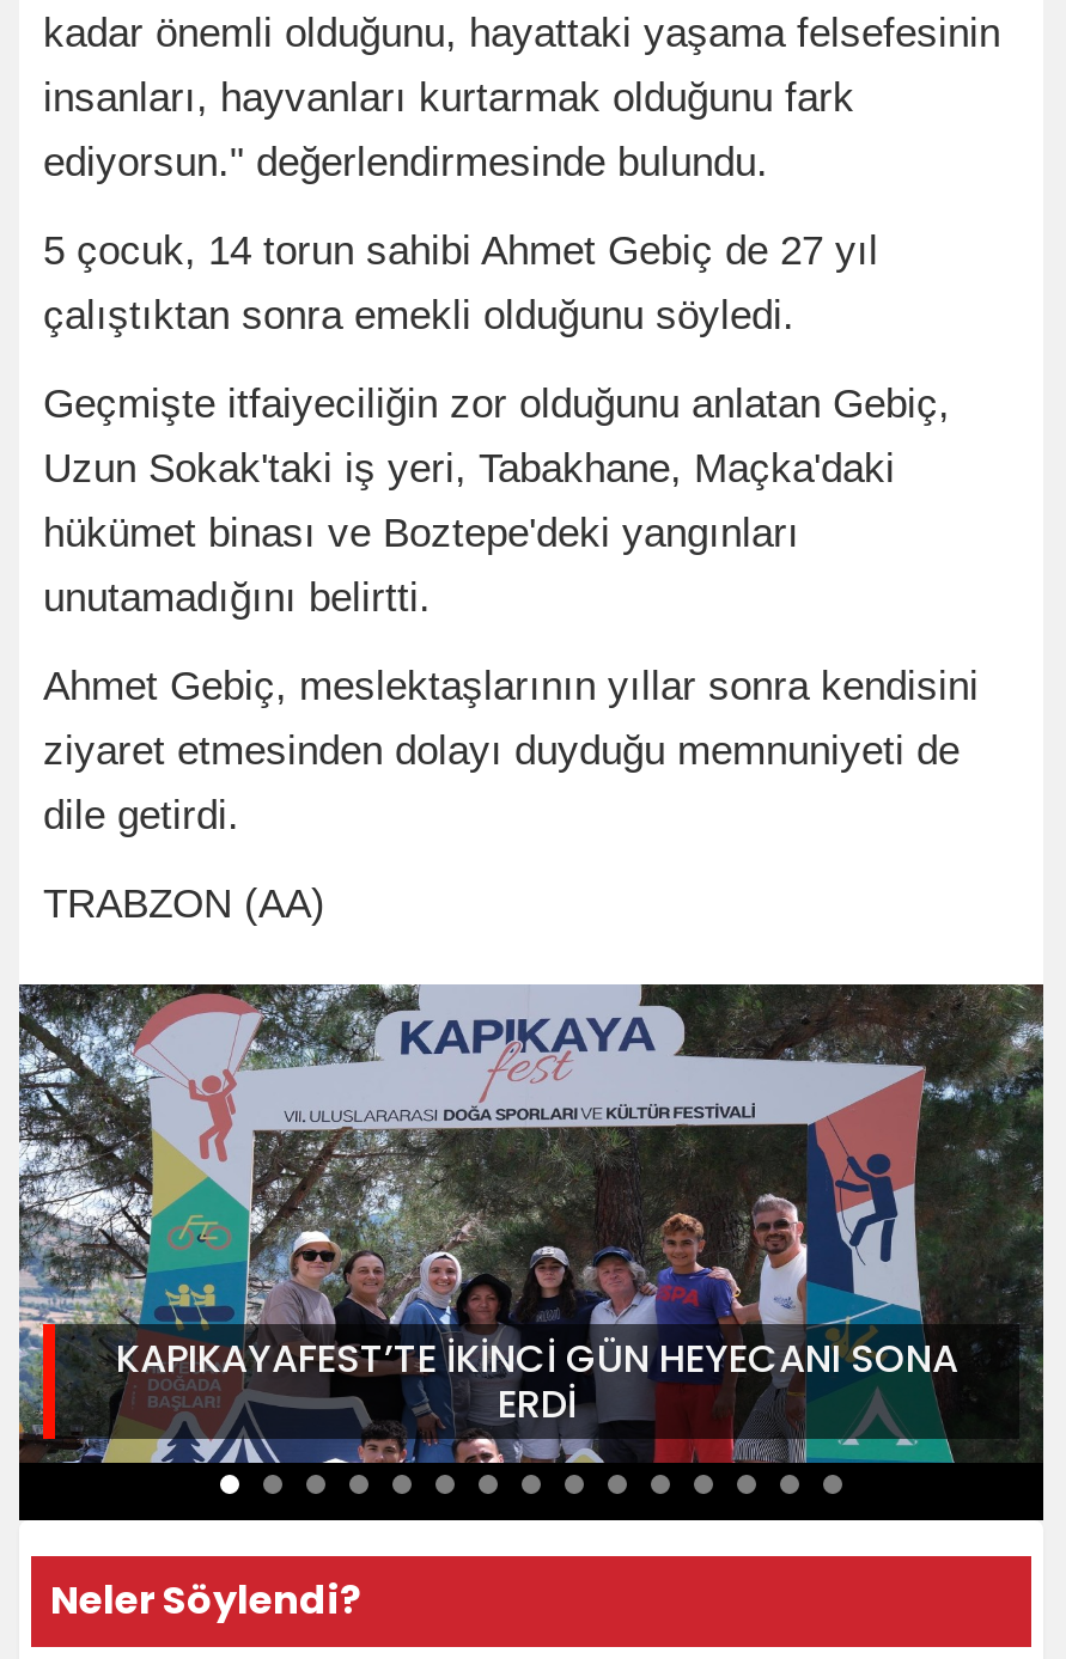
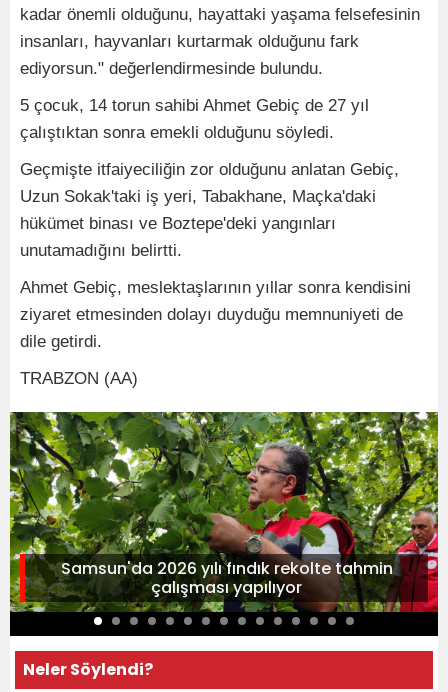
[17,982,1046,1465] [image] | KAPIKAYAFEST’TE İKİNCİ GÜN HEYECANI SONA | ERDİ -> [9,411,439,613] [image] | Samsun'da 2026 yılı fındık rekolte tahmin | çalışması yapılıyor

